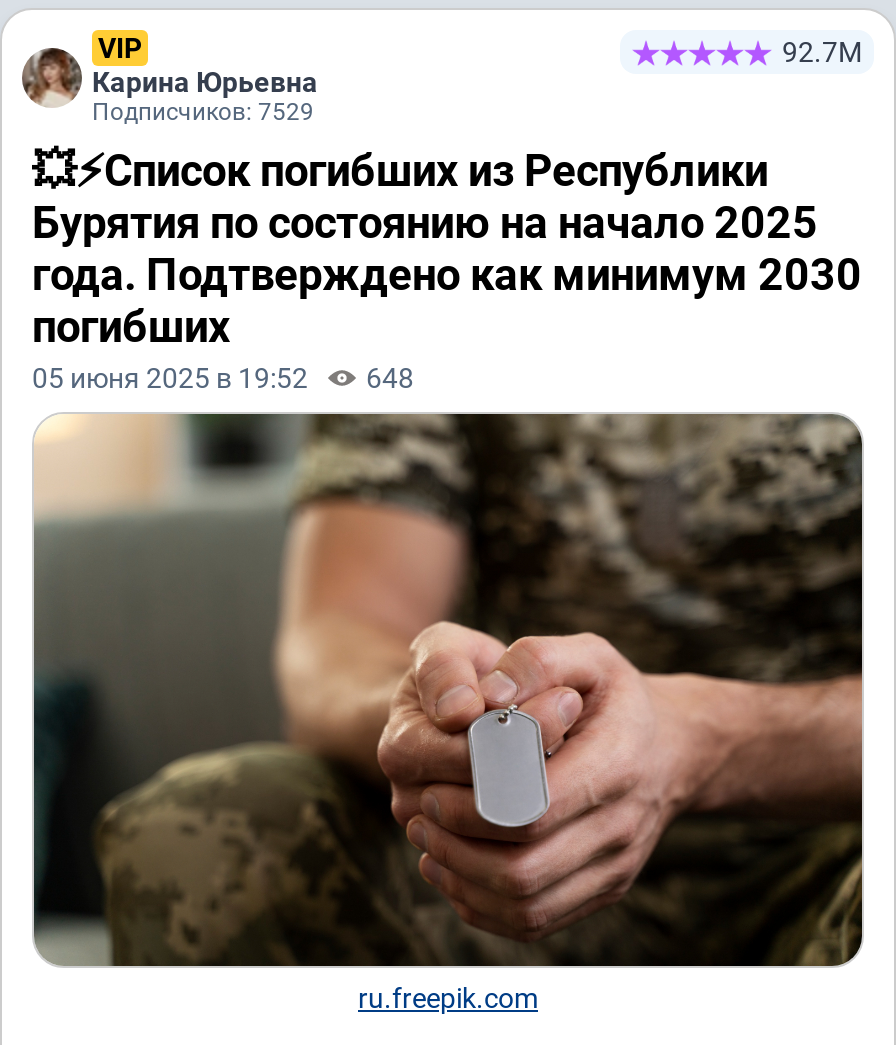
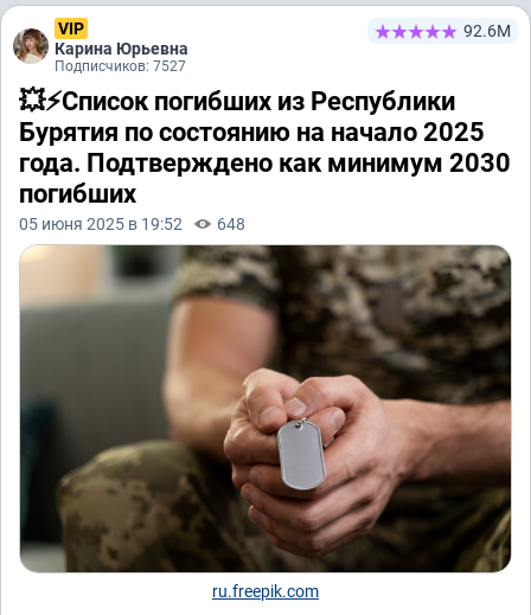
[782,36,862,68] 92.7М -> [463,21,511,40] 92.6М
[92,98,314,126] Подписчиков: 7529 -> [55,58,186,75] Подписчиков: 7527

